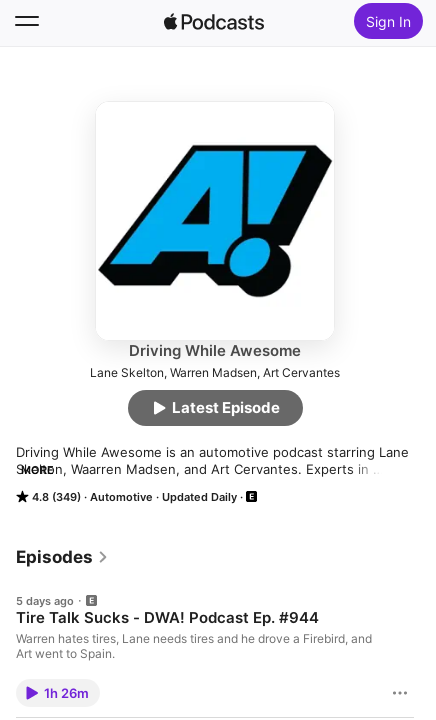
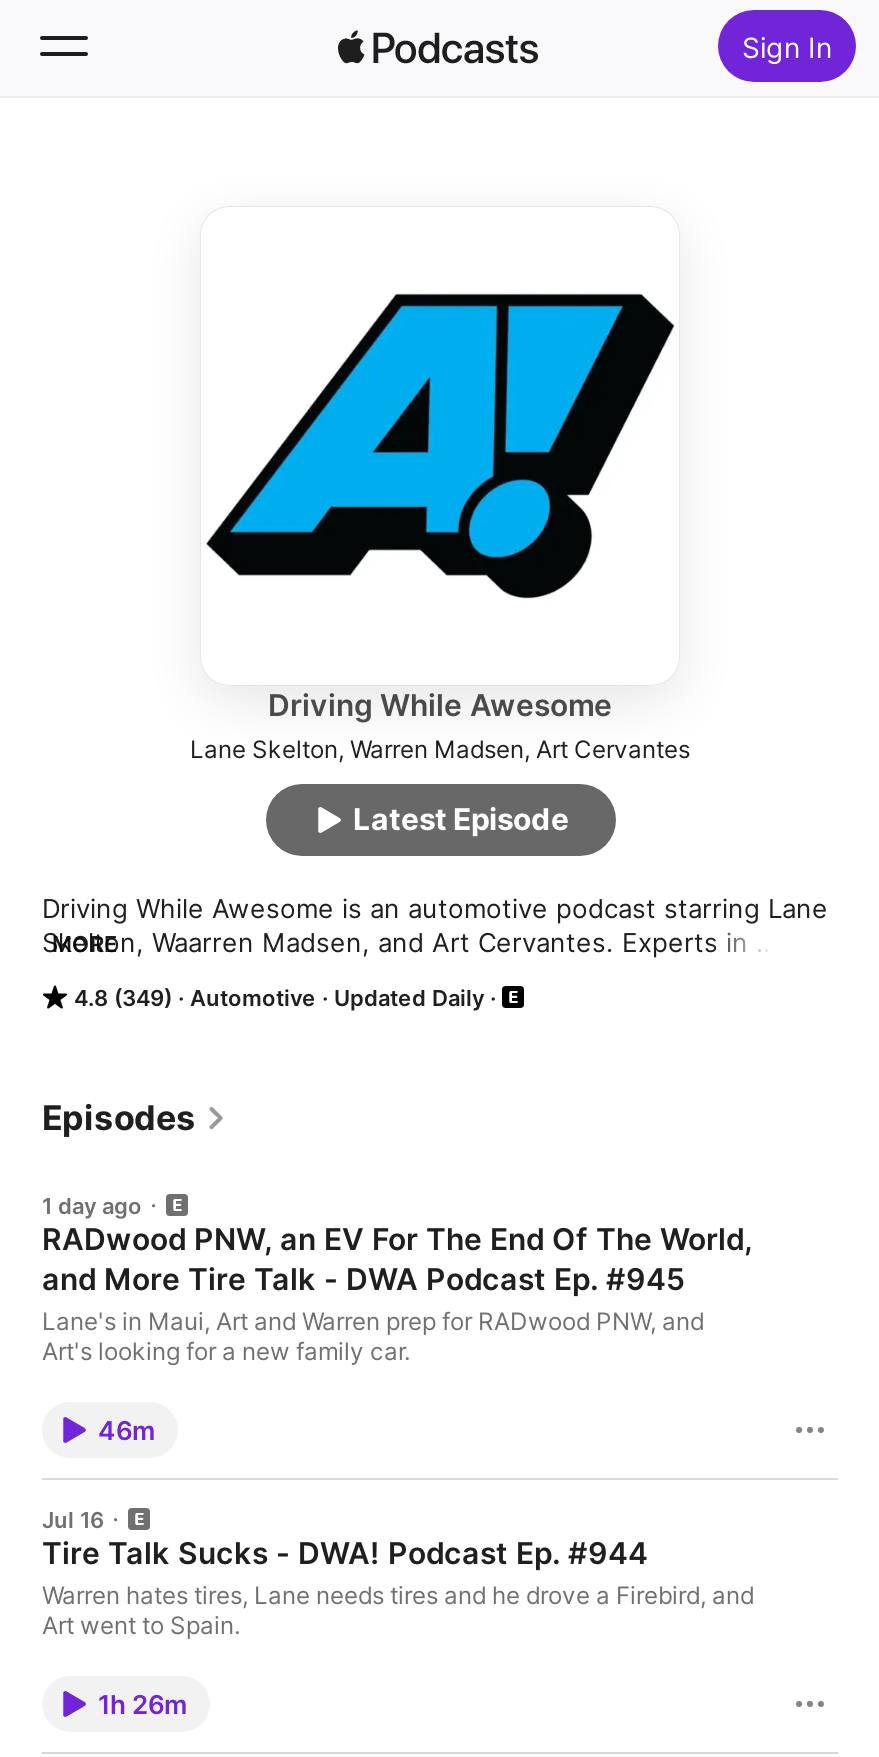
[16,594,74,608] 5 days ago -> [42,1192,752,1534] 1 day ago | RADwood PNW, an EV For The End Of The World, | and More Tire Talk - DWA Podcast Ep. #945 | Lane's in Maui, Art and Warren prep for RADwood PNW, and | Art's looking for a new family car. | 46m | Jul 16

